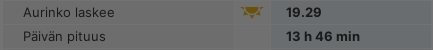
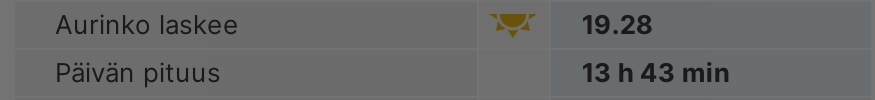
[286,4,322,20] 19.29 -> [582,8,654,40] 19.28
[286,28,360,44] 13 h 46 min -> [582,56,730,88] 13 h 43 min

